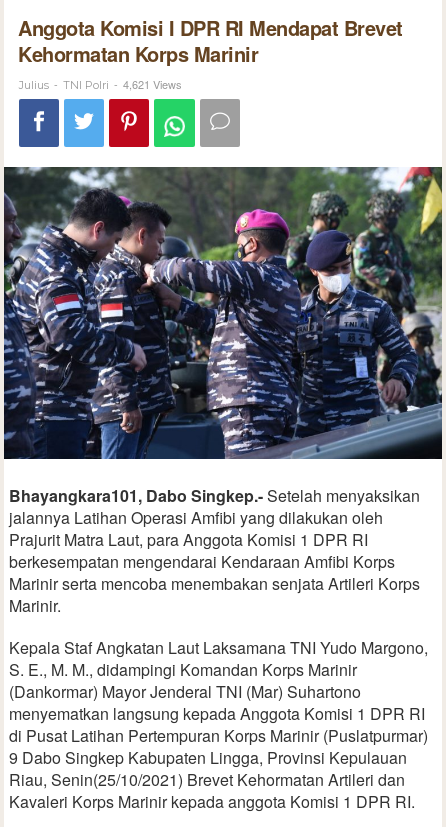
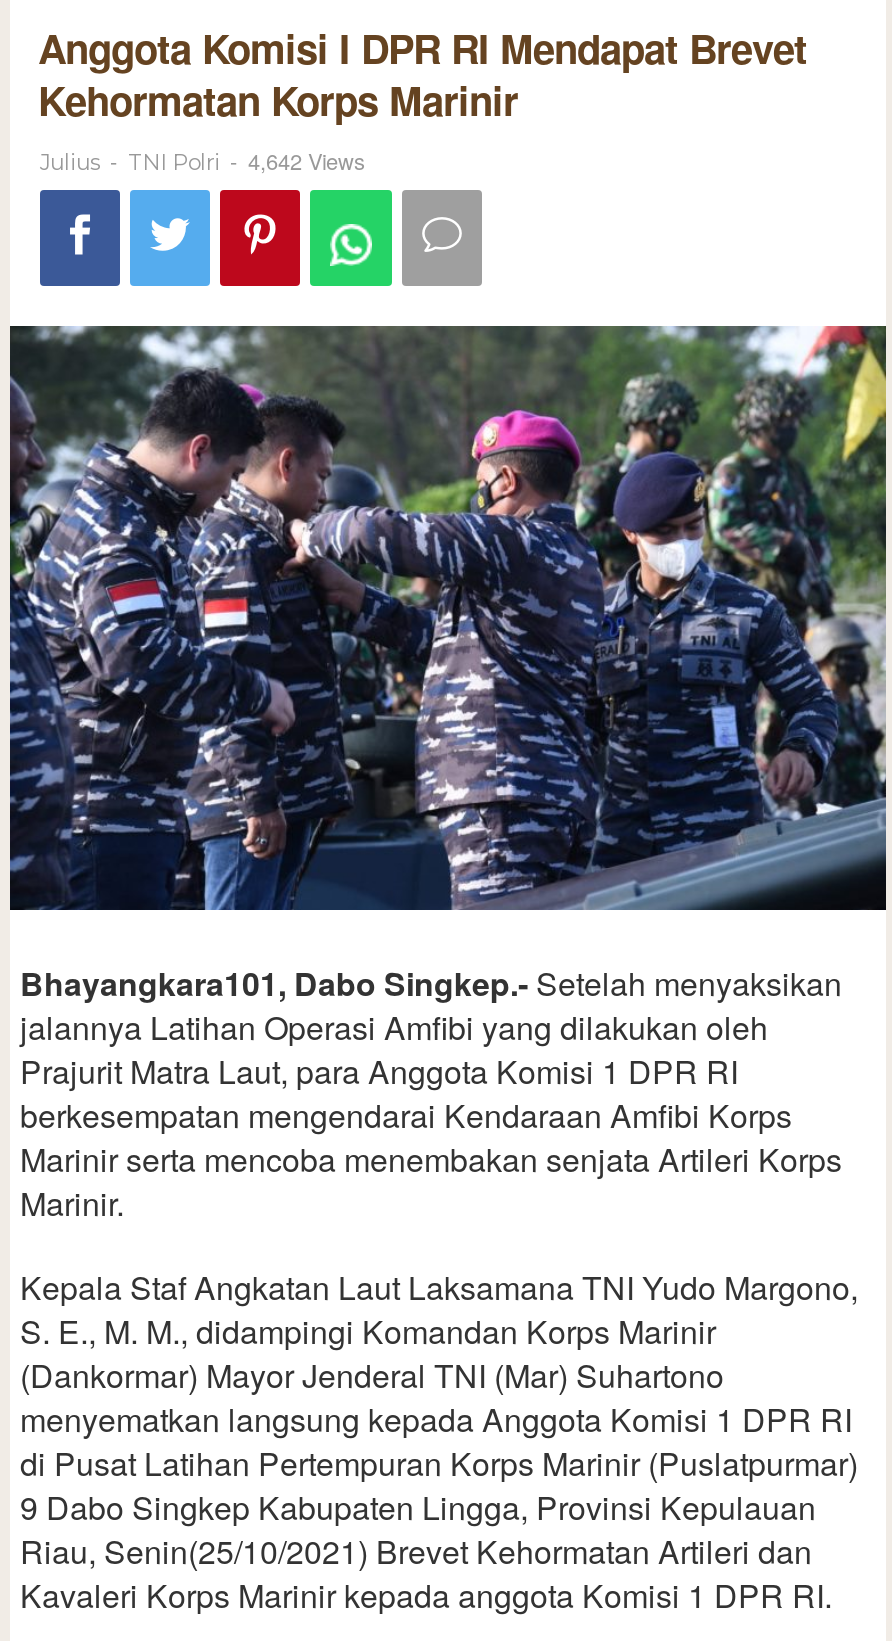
[19,76,182,92] Julius - TNI Polri - 4,621 Views -> [40,143,366,175] Julius - TNI Polri - 4,642 Views

